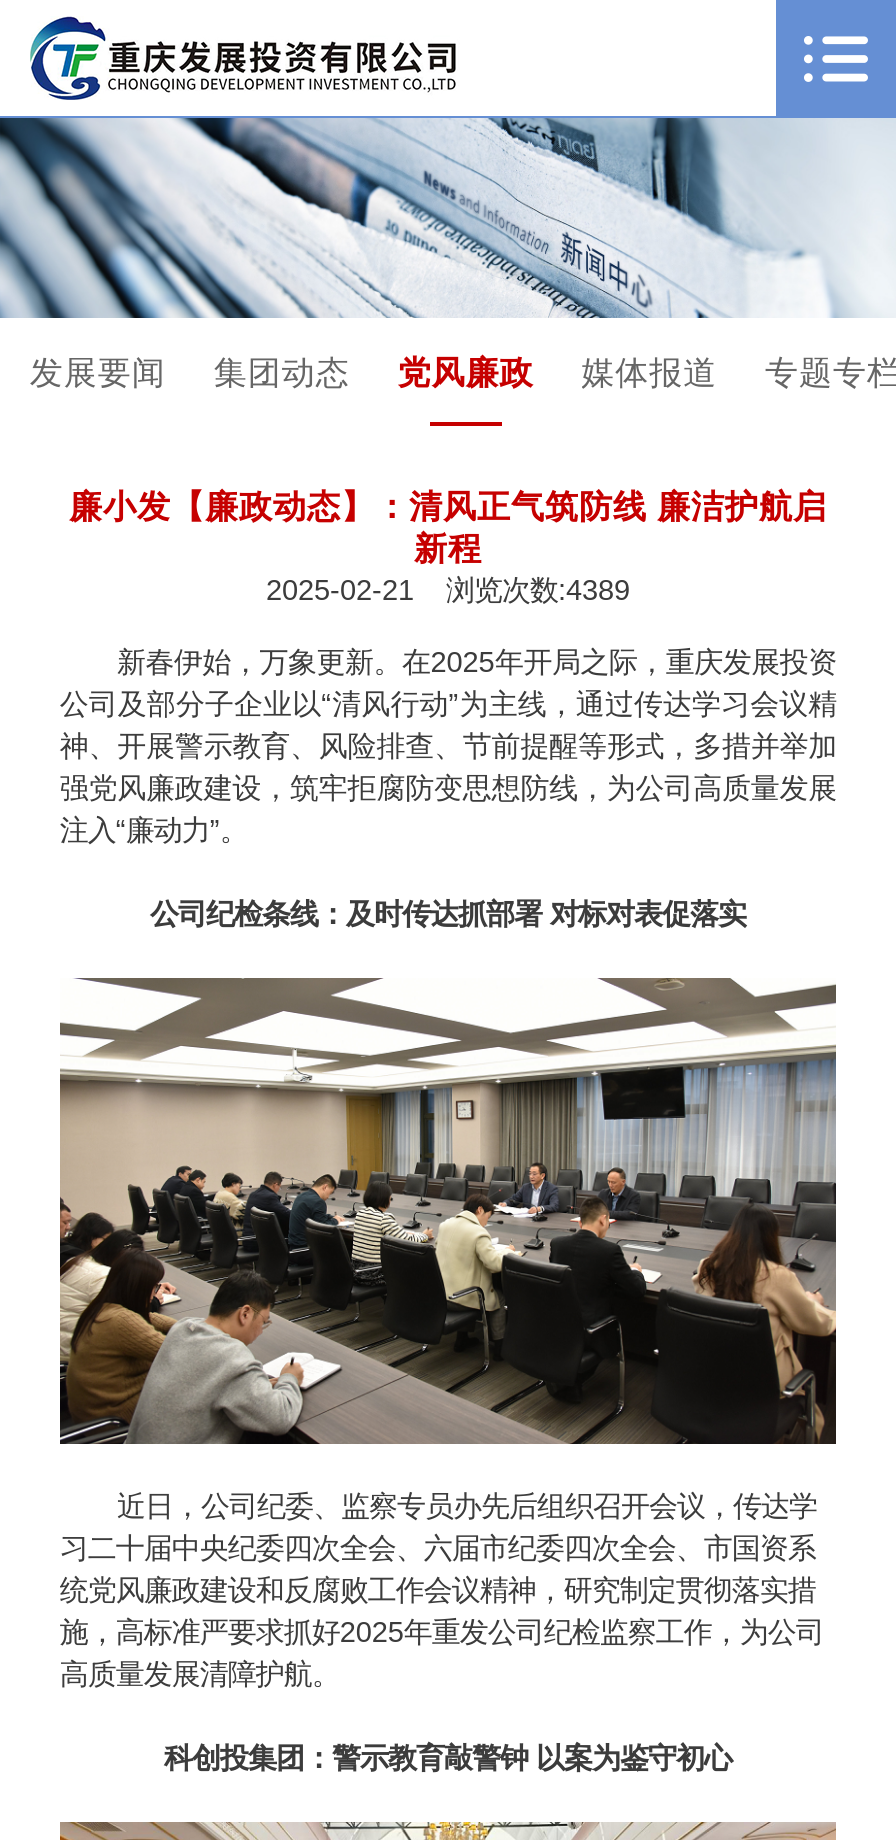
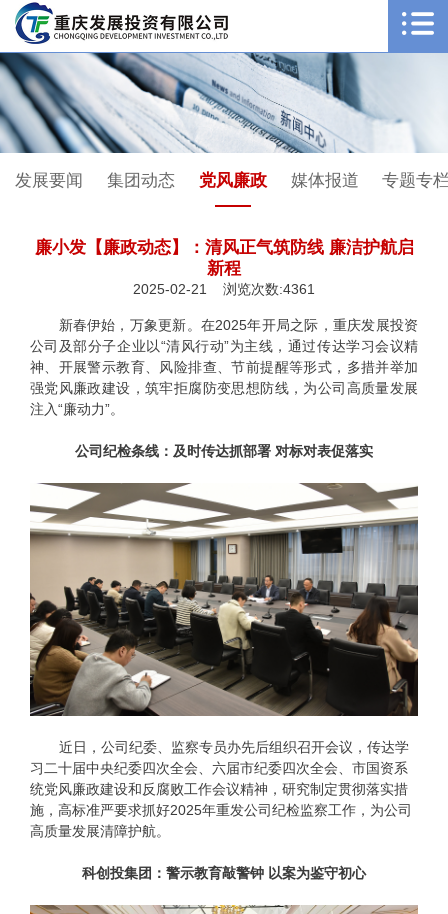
[266,574,630,606] 2025-02-21 浏览次数:4389 -> [133,281,315,297] 2025-02-21 浏览次数:4361

